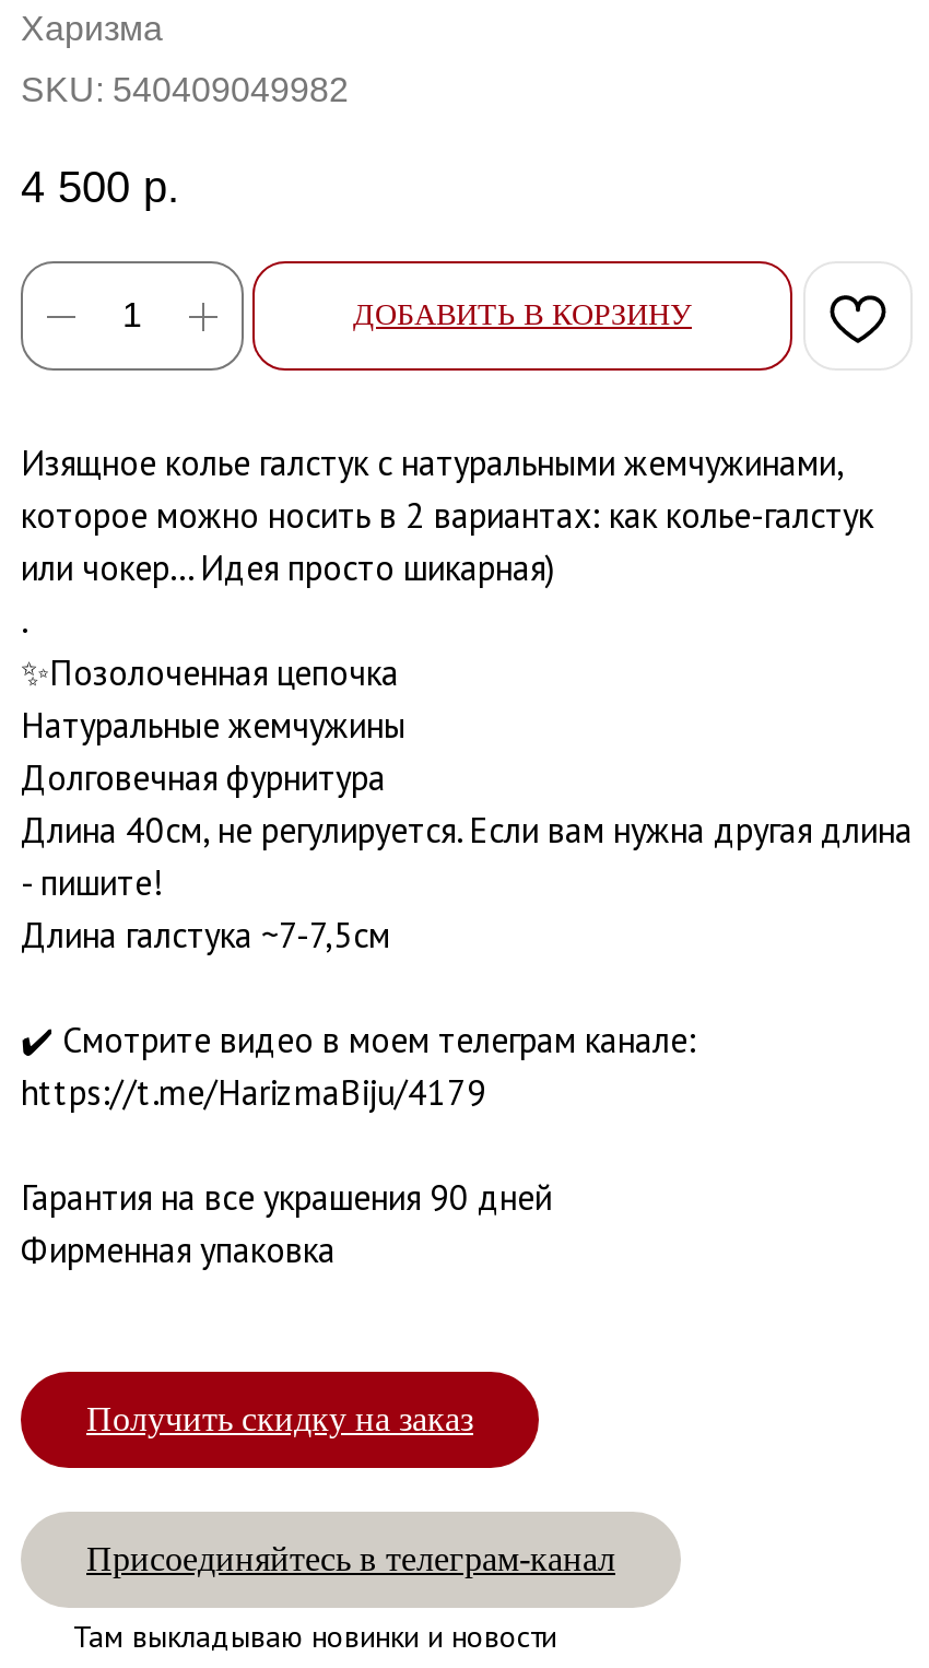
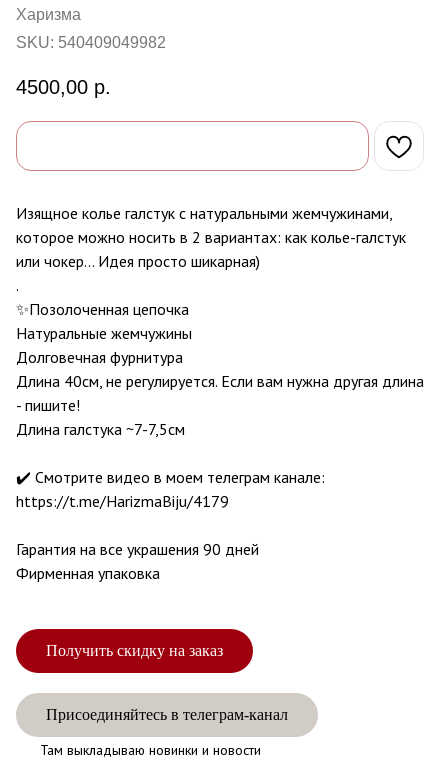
[21,163,692,331] 4 500 р. | ДОБАВИТЬ В КОРЗИНУ -> [16,76,111,98] 4500,00 р.

